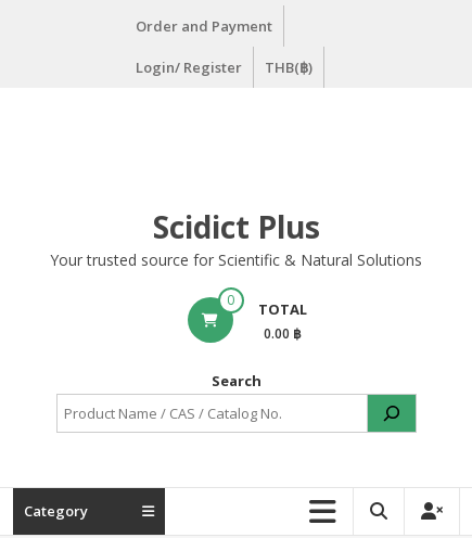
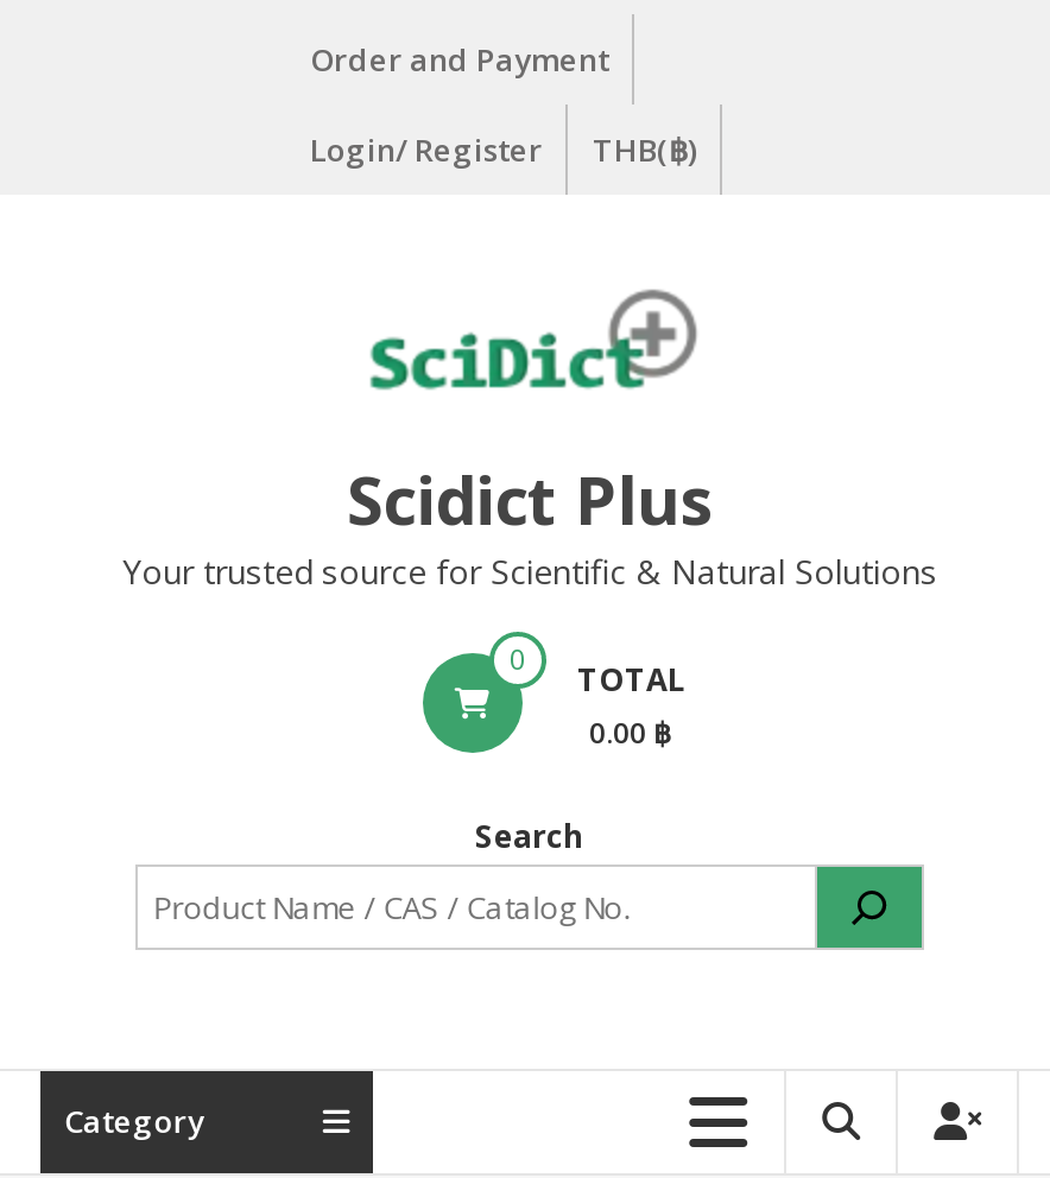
none -> [368,287,698,392] [image]

